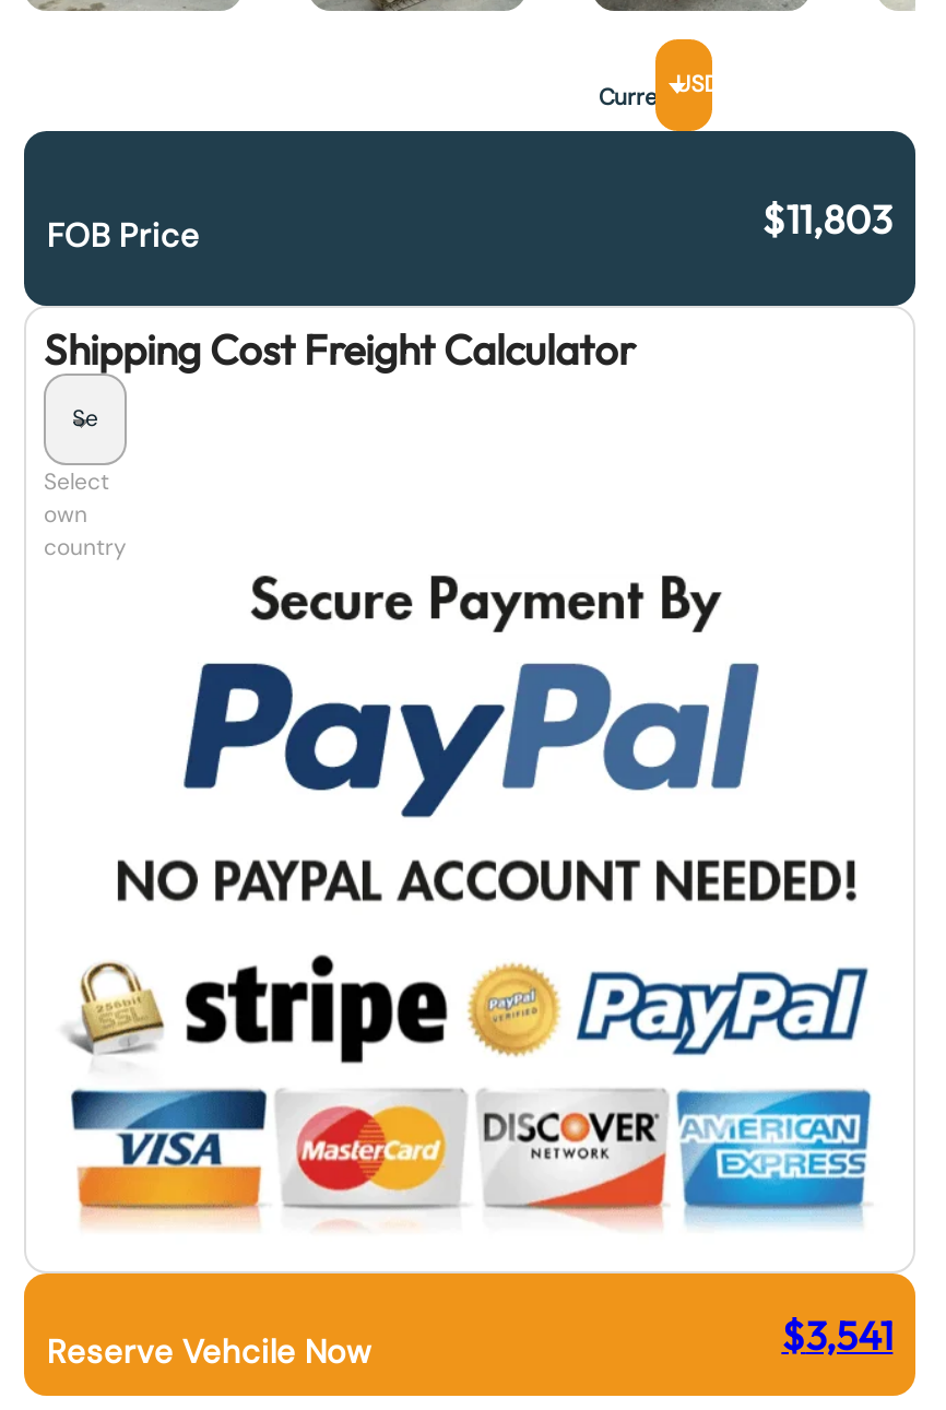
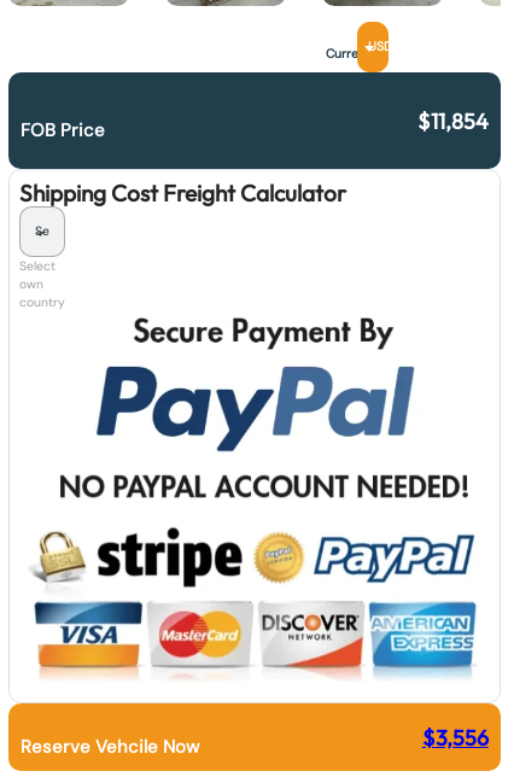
[762,194,893,244] $11,803 -> [417,107,488,135] $11,854
[781,1310,893,1360] $3,541 -> [422,724,488,751] $3,556

